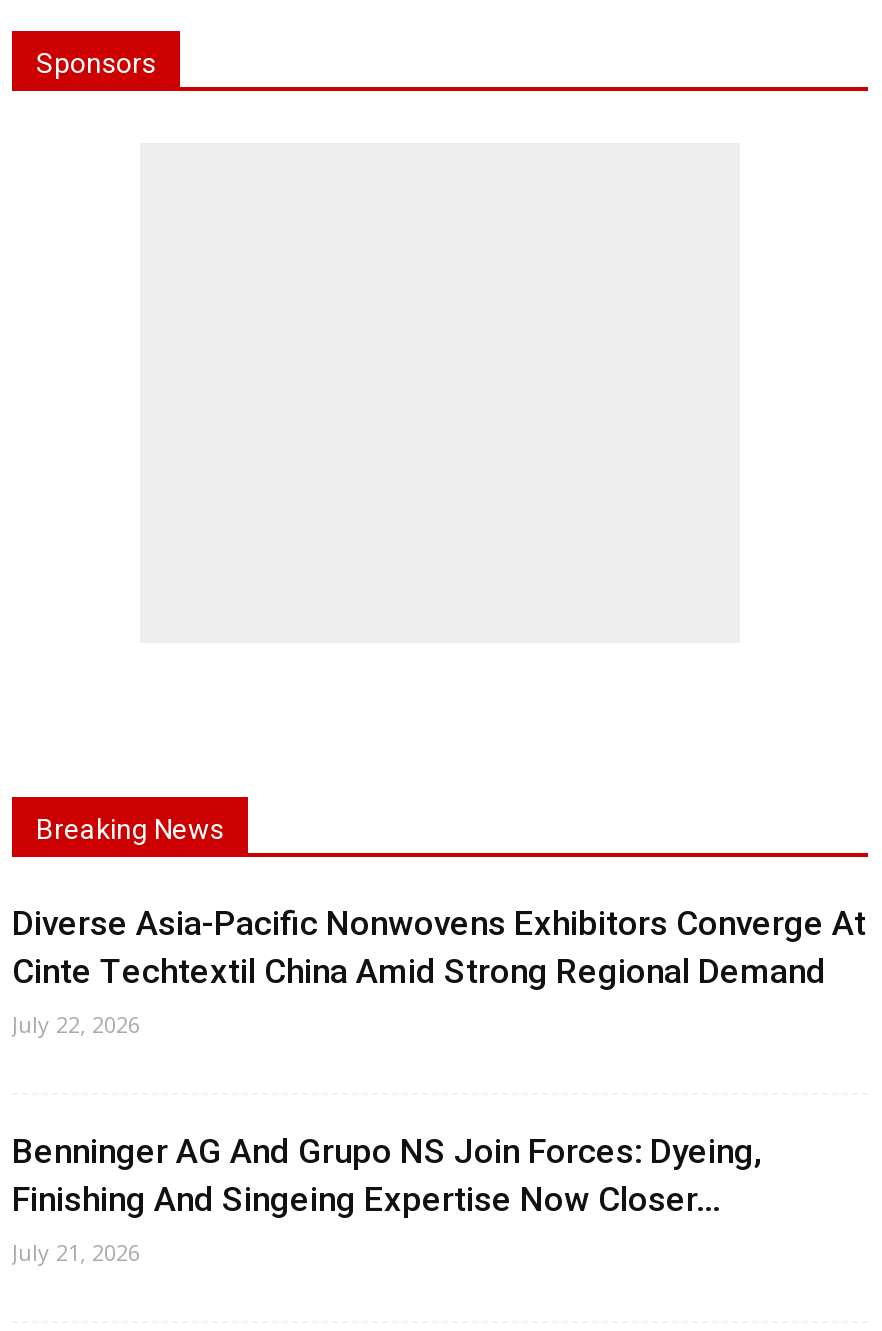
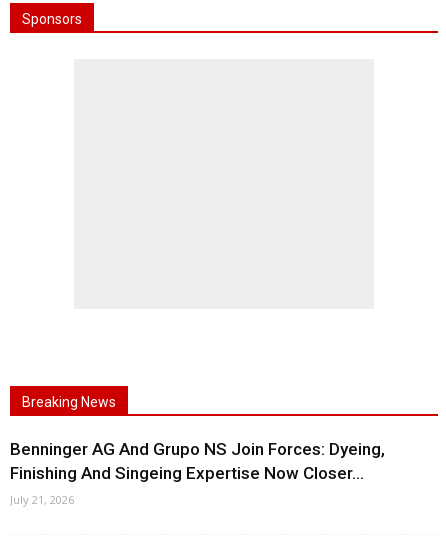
[12,904,866,1040] Diverse Asia-Pacific Nonwovens Exhibitors Converge At | Cinte Techtextil China Amid Strong Regional Demand | July 22, 2026 -> none

